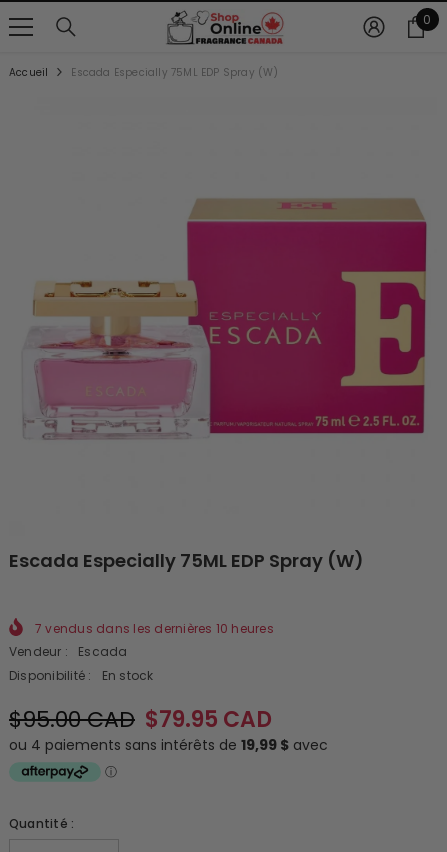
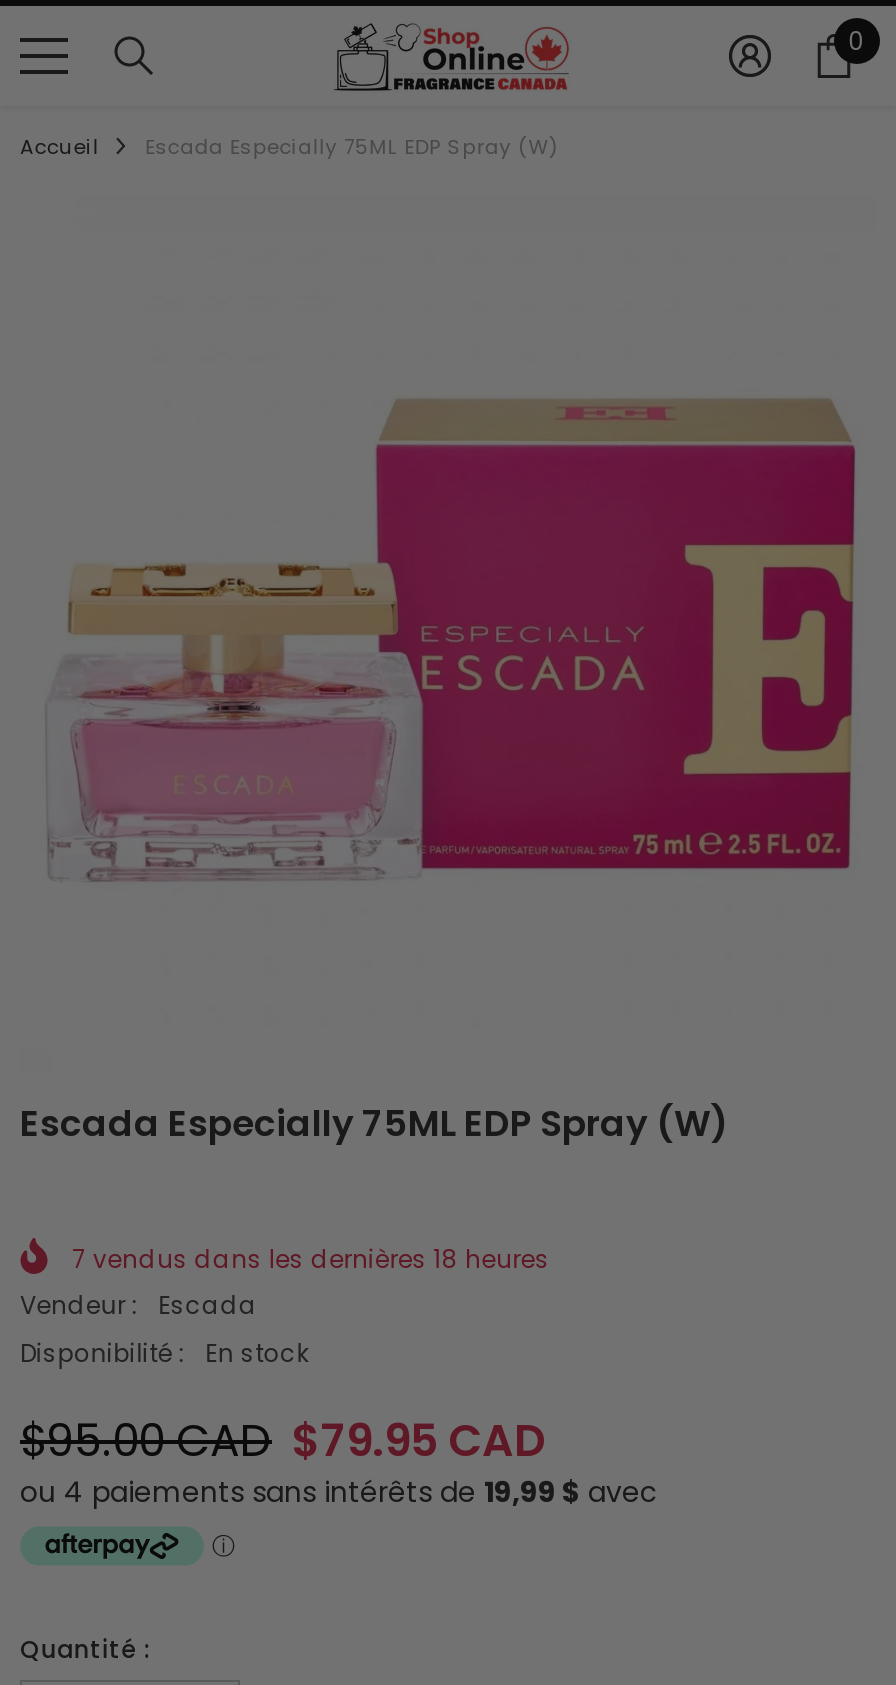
[35,620,274,637] 7 vendus dans les dernières 10 heures -> [72,1243,550,1277] 7 vendus dans les dernières 18 heures

